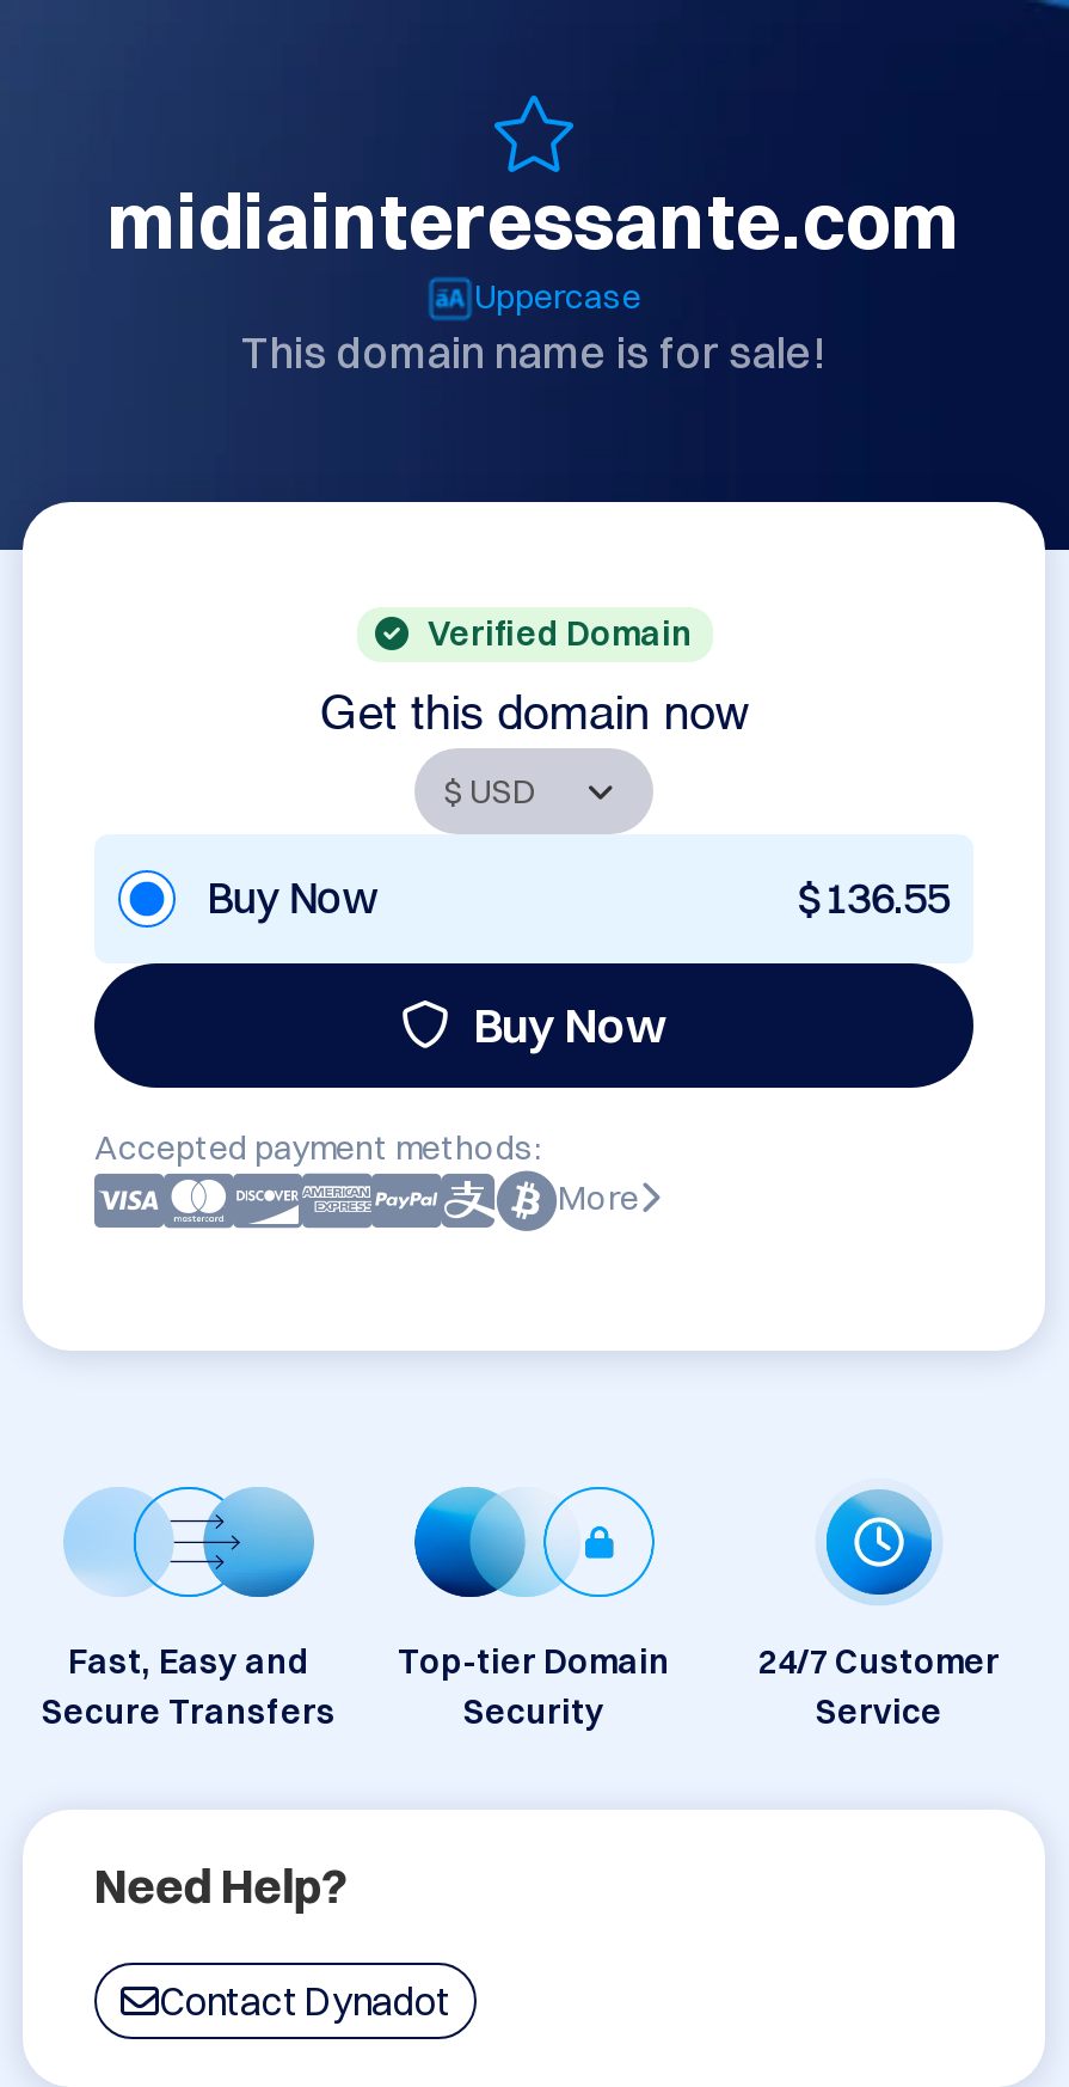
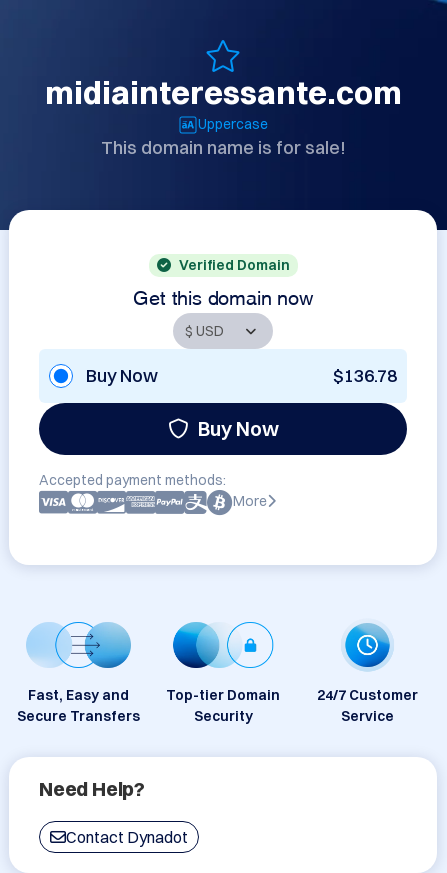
[797,870,950,925] $136.55 -> [333,364,397,387] $136.78

